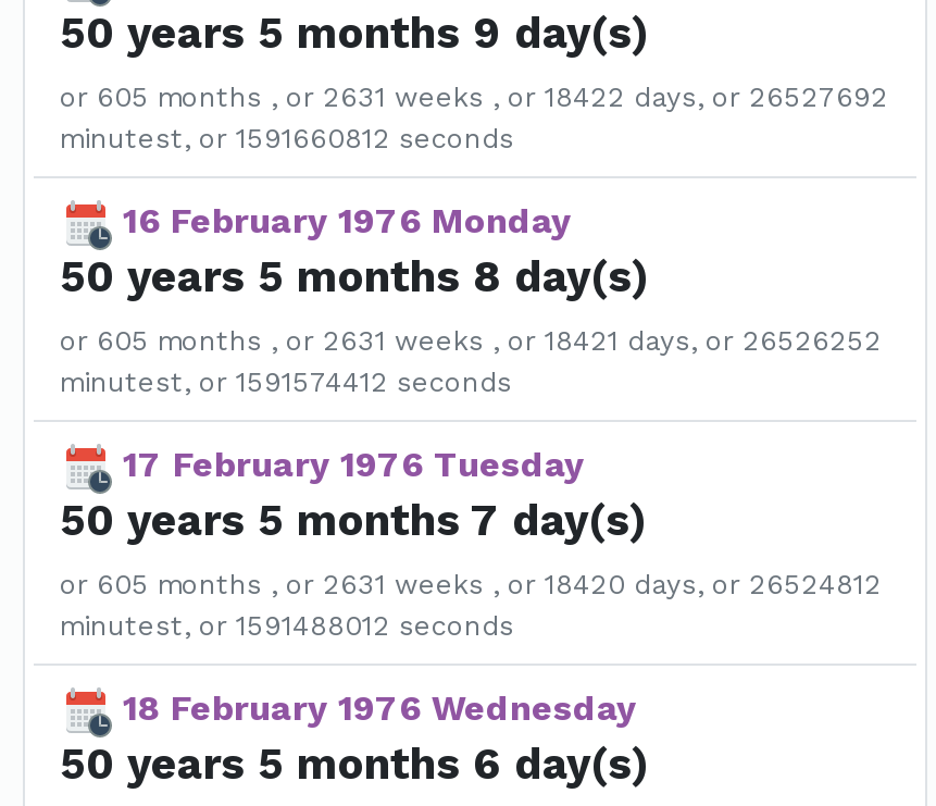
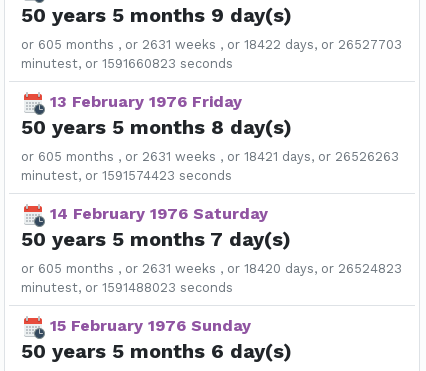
[60,80,888,113] or 605 months , or 2631 weeks , or 18422 days, or 26527692 -> [21,37,402,52] or 605 months , or 2631 weeks , or 18422 days, or 26527703
[60,122,514,154] minutest, or 1591660812 seconds -> [21,56,233,71] minutest, or 1591660823 seconds
[112,200,571,241] 16 February 1976 Monday -> [45,92,242,111] 13 February 1976 Friday
[60,324,882,357] or 605 months , or 2631 weeks , or 18421 days, or 26526252 -> [21,149,399,164] or 605 months , or 2631 weeks , or 18421 days, or 26526263
[60,365,512,398] minutest, or 1591574412 seconds -> [21,168,232,183] minutest, or 1591574423 seconds
[112,444,584,485] 17 February 1976 Tuesday -> [45,204,268,223] 14 February 1976 Saturday
[60,568,882,600] or 605 months , or 2631 weeks , or 18420 days, or 26524812 -> [21,261,402,276] or 605 months , or 2631 weeks , or 18420 days, or 26524823
[60,609,514,642] minutest, or 1591488012 seconds -> [21,280,233,295] minutest, or 1591488023 seconds
[112,687,636,729] 18 February 1976 Wednesday -> [45,316,251,335] 15 February 1976 Sunday

